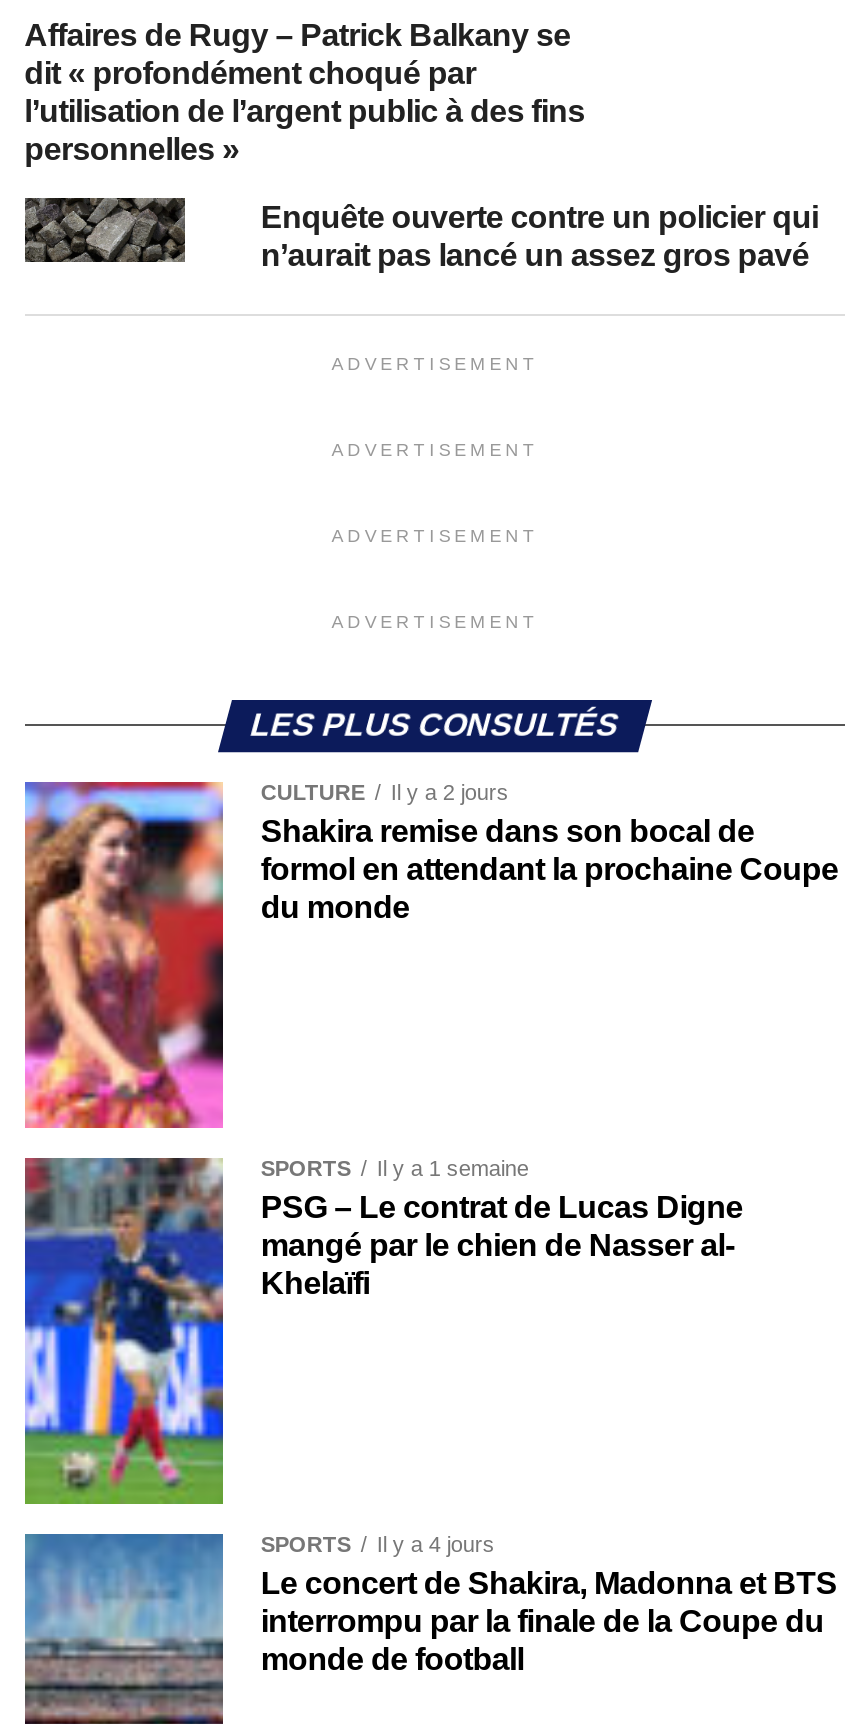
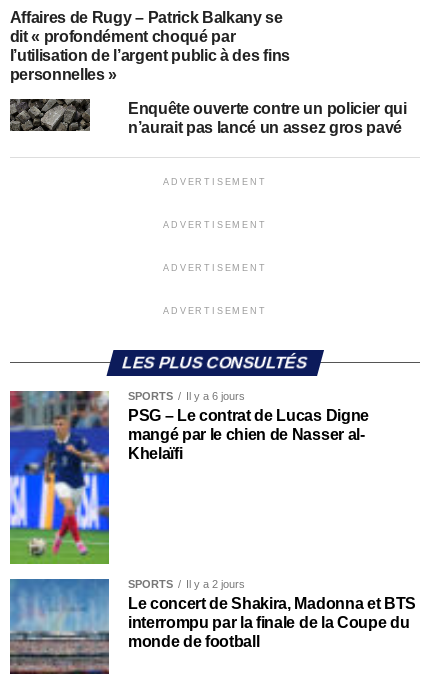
[23,779,838,1130] [image] | CULTURE | Il y a 2 jours | Shakira remise dans son bocal de | formol en attendant la prochaine Coupe | du monde -> none
[261,1155,529,1179] SPORTS Il y a 1 semaine -> [128,390,245,402] SPORTS Il y a 6 jours
[261,1531,495,1555] SPORTS Il y a 4 jours -> [128,578,245,590] SPORTS Il y a 2 jours

